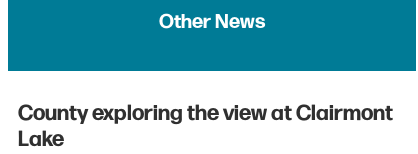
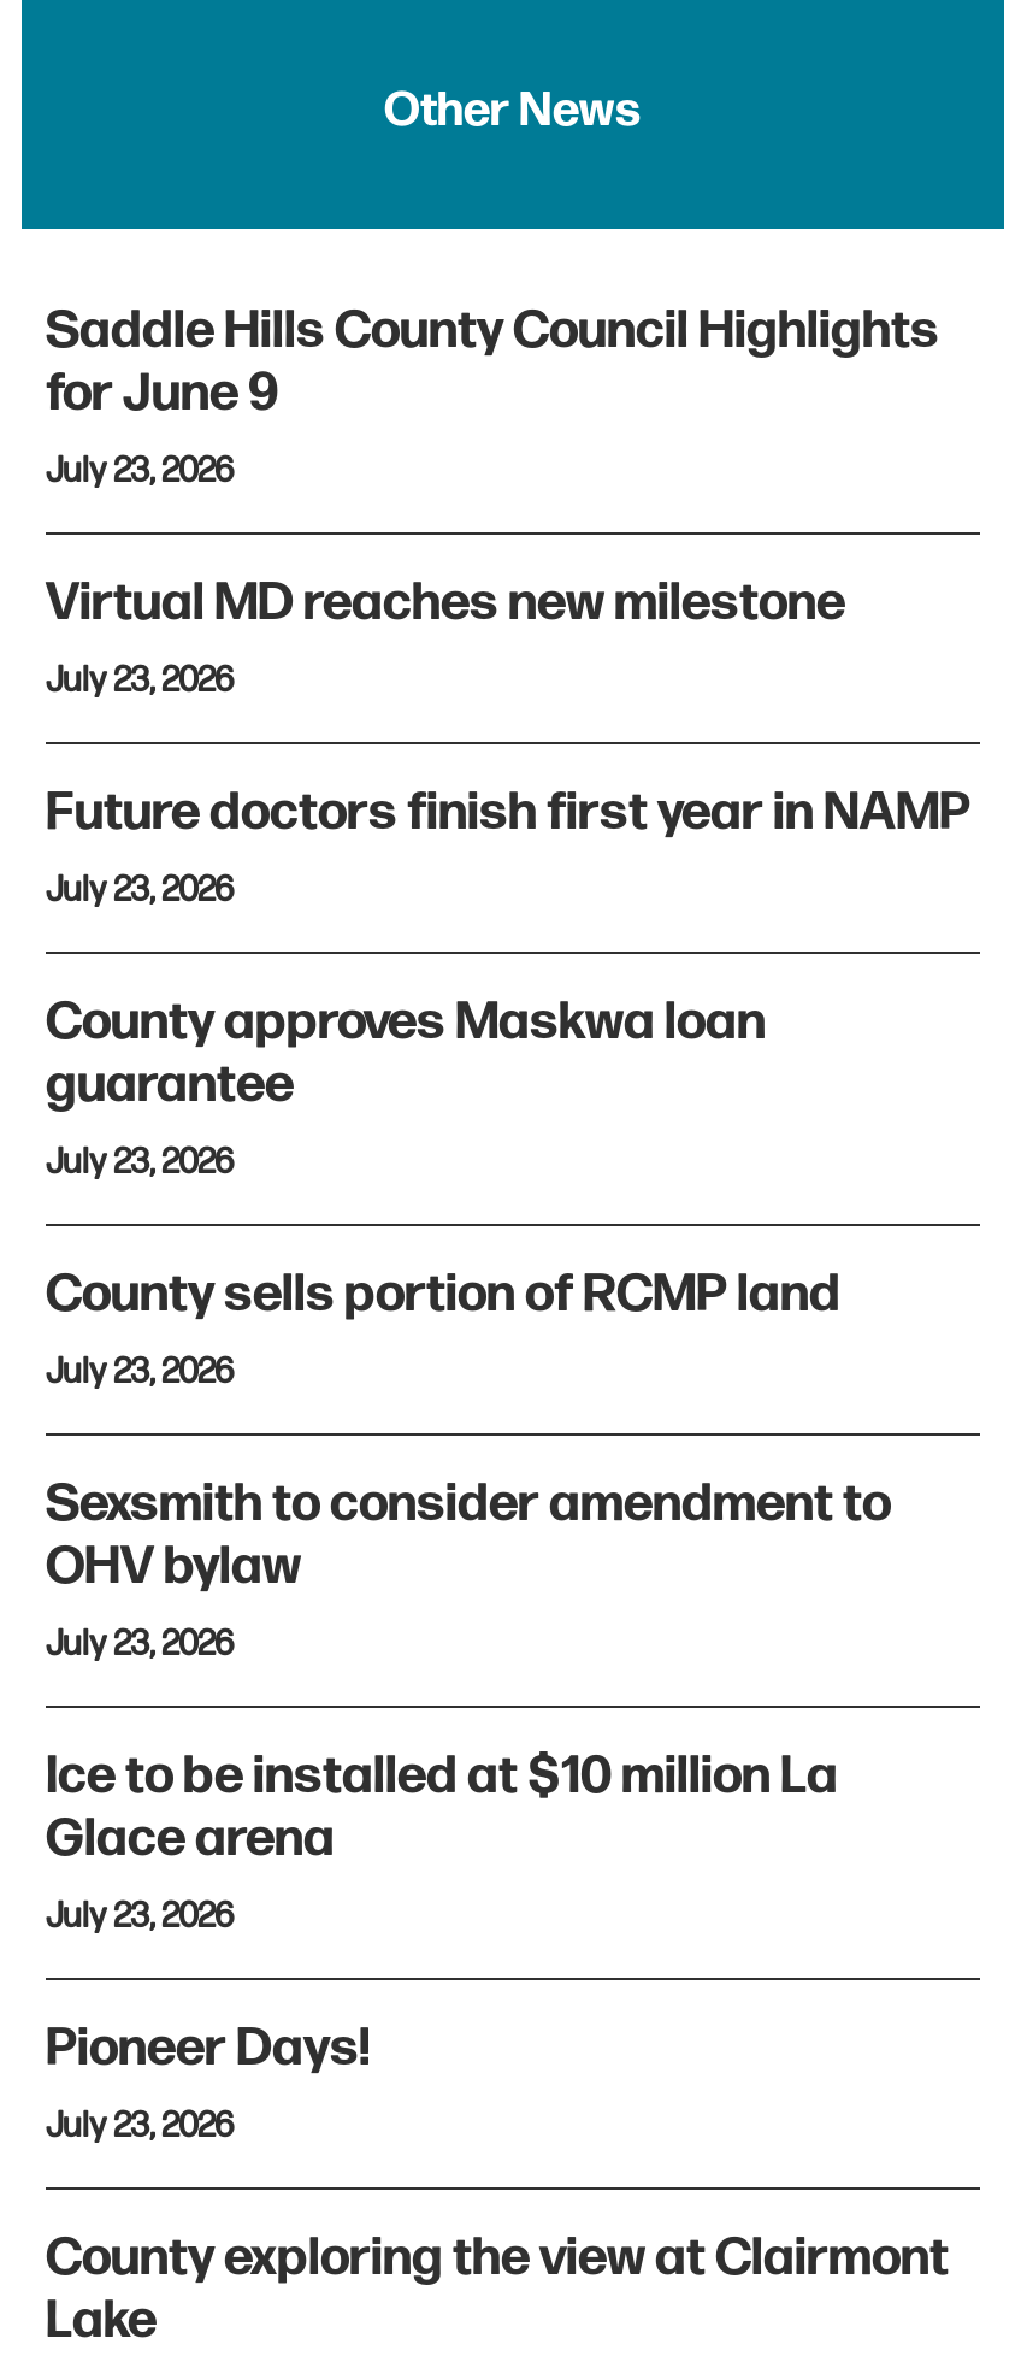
none -> [46,300,970,2150] Saddle Hills County Council Highlights | for June 9 | July 23, 2026 | Virtual MD reaches new milestone | July 23, 2026 | Future doctors finish first year in NAMP | July 23, 2026 | County approves Maskwa loan | guarantee | July 23, 2026 | County sells portion of RCMP land | July 23, 2026 | Sexsmith to consider amendment to | OHV bylaw | July 23, 2026 | Ice to be installed at $10 million La | Glace arena | July 23, 2026 | Pioneer Days! | July 23, 2026

